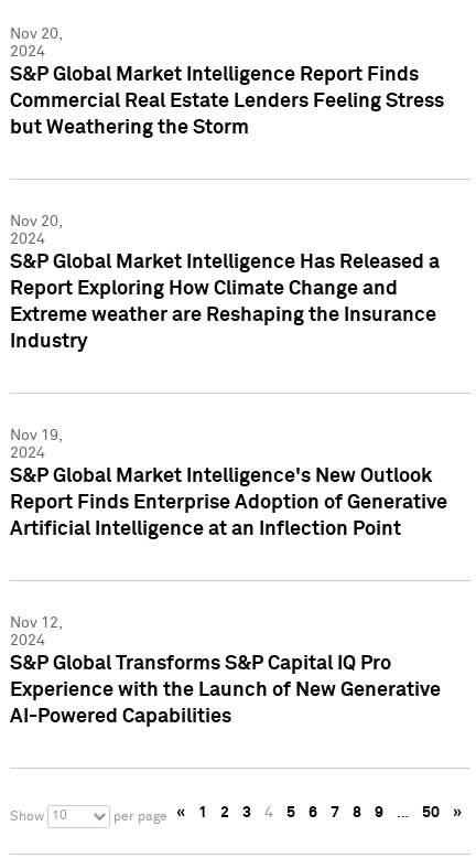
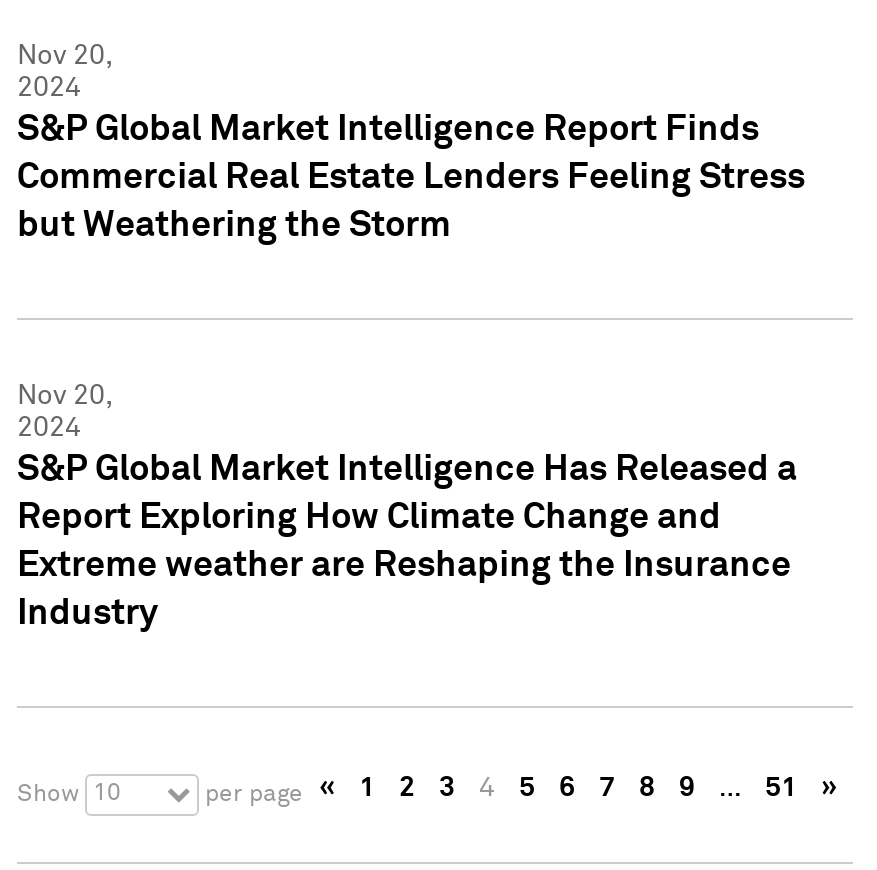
[10,428,447,539] Nov 19, | 2024 | S&P Global Market Intelligence's New Outlook | Report Finds Enterprise Adoption of Generative | Artificial Intelligence at an Inflection Point -> none
[10,615,441,727] Nov 12, | 2024 | S&P Global Transforms S&P Capital IQ Pro | Experience with the Launch of New Generative | AI-Powered Capabilities -> none
[422,805,440,820] 50 -> [765,774,797,802] 51

